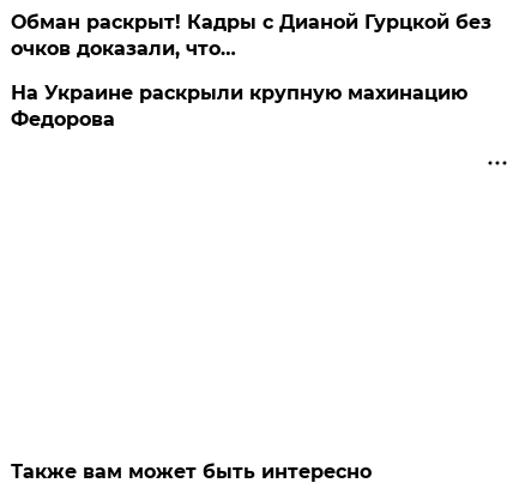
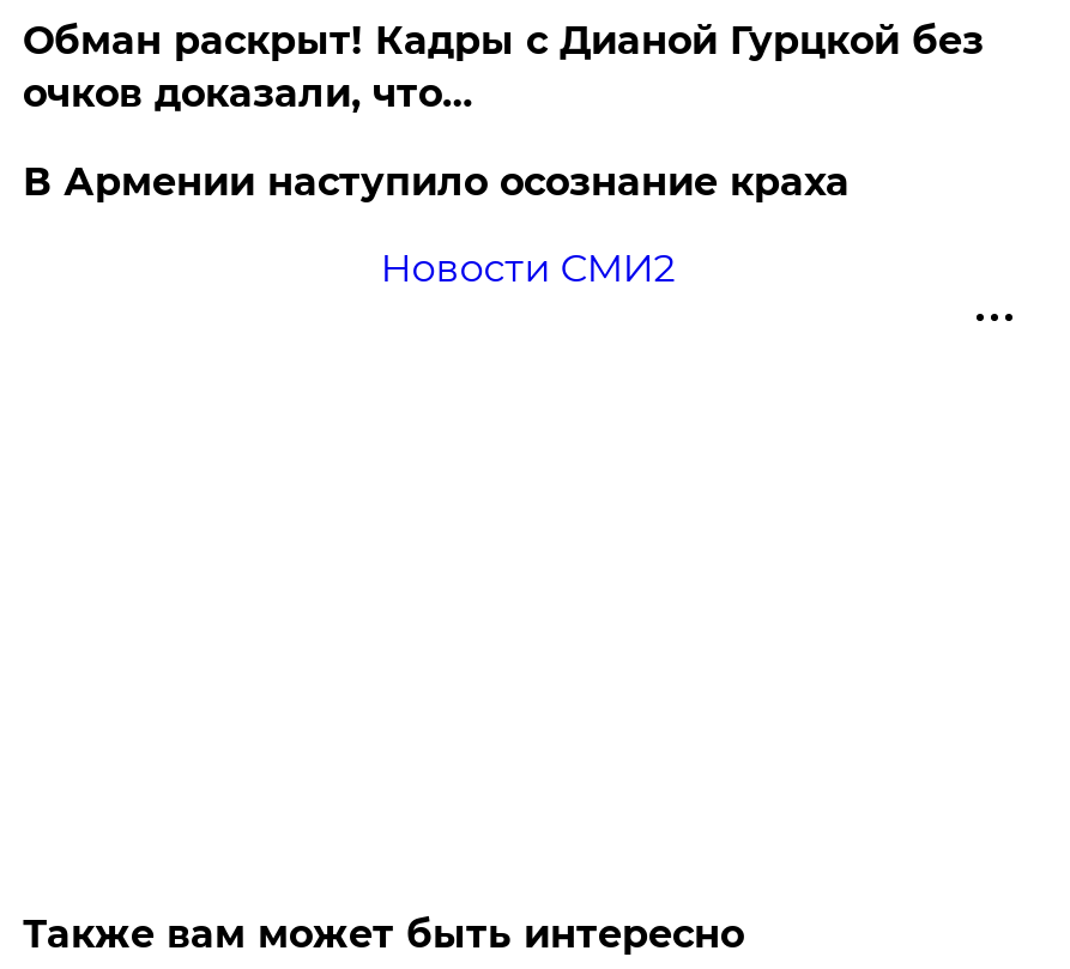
[11,81,468,131] На Украине раскрыли крупную махинацию | Федорова -> [23,159,849,291] В Армении наступило осознание краха | Новости СМИ2

